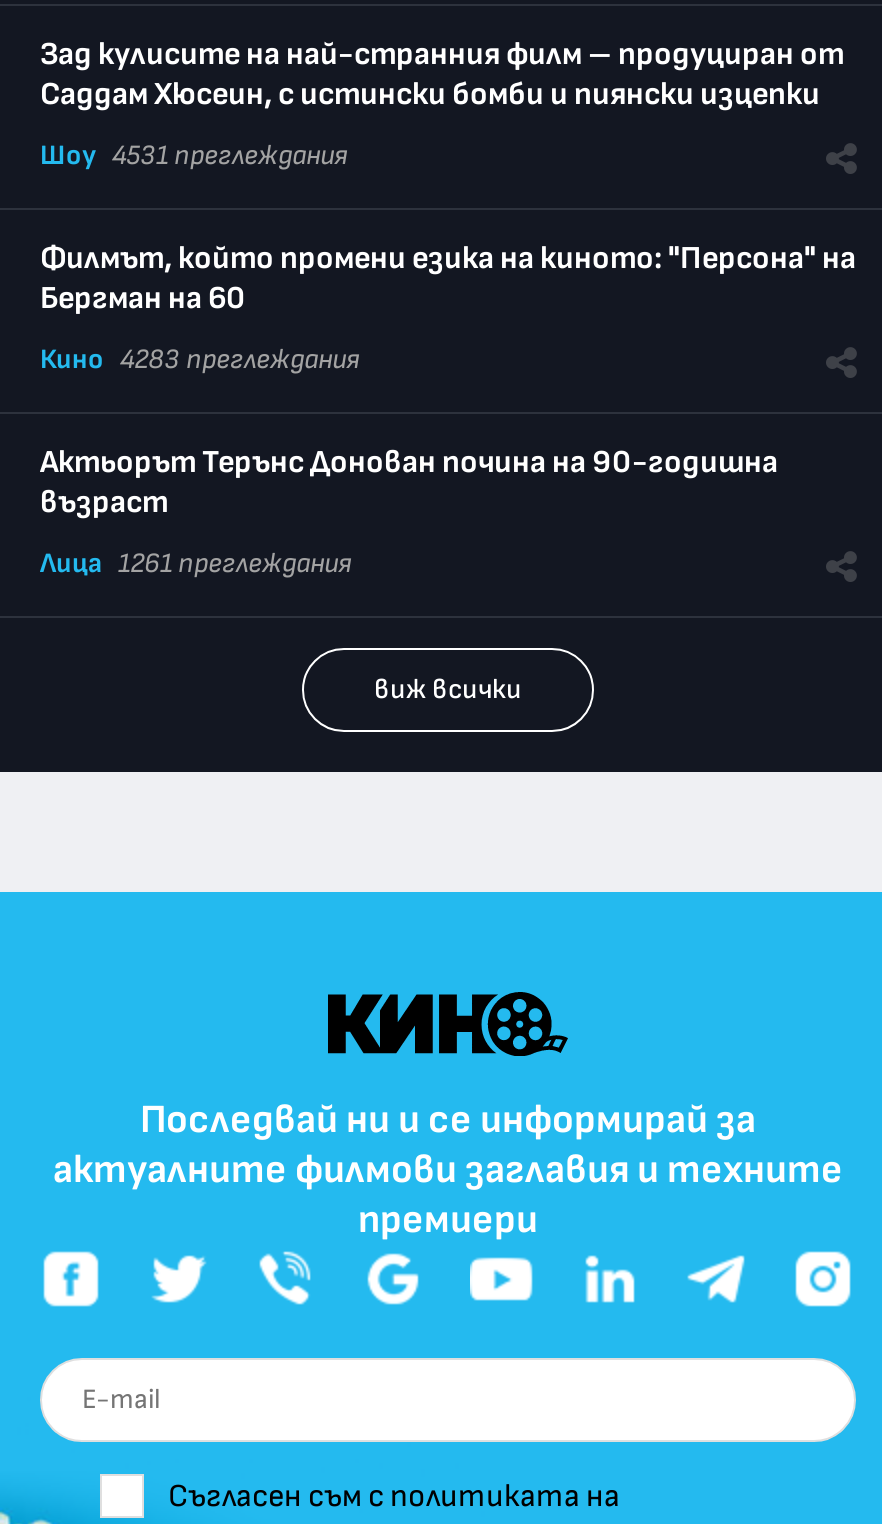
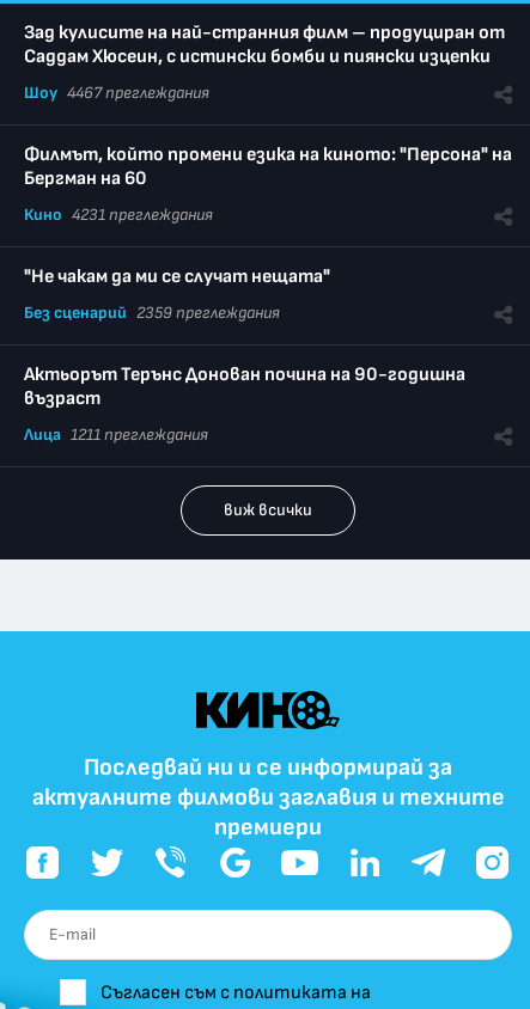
[40,139,348,173] Шоу 4531 преглеждания -> [24,83,209,103] Шоу 4467 преглеждания
[40,343,360,377] Кино 4283 преглеждания -> [24,205,330,323] Кино 4231 преглеждания | "Не чакам да ми се случат нещата" | Без сценарий 2359 преглеждания
[40,547,352,581] Лица 1261 преглеждания -> [24,425,208,445] Лица 1211 преглеждания

